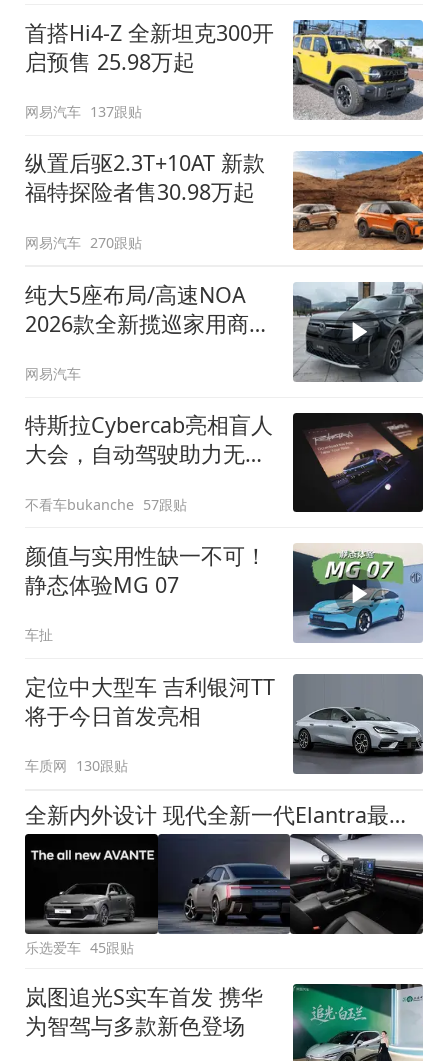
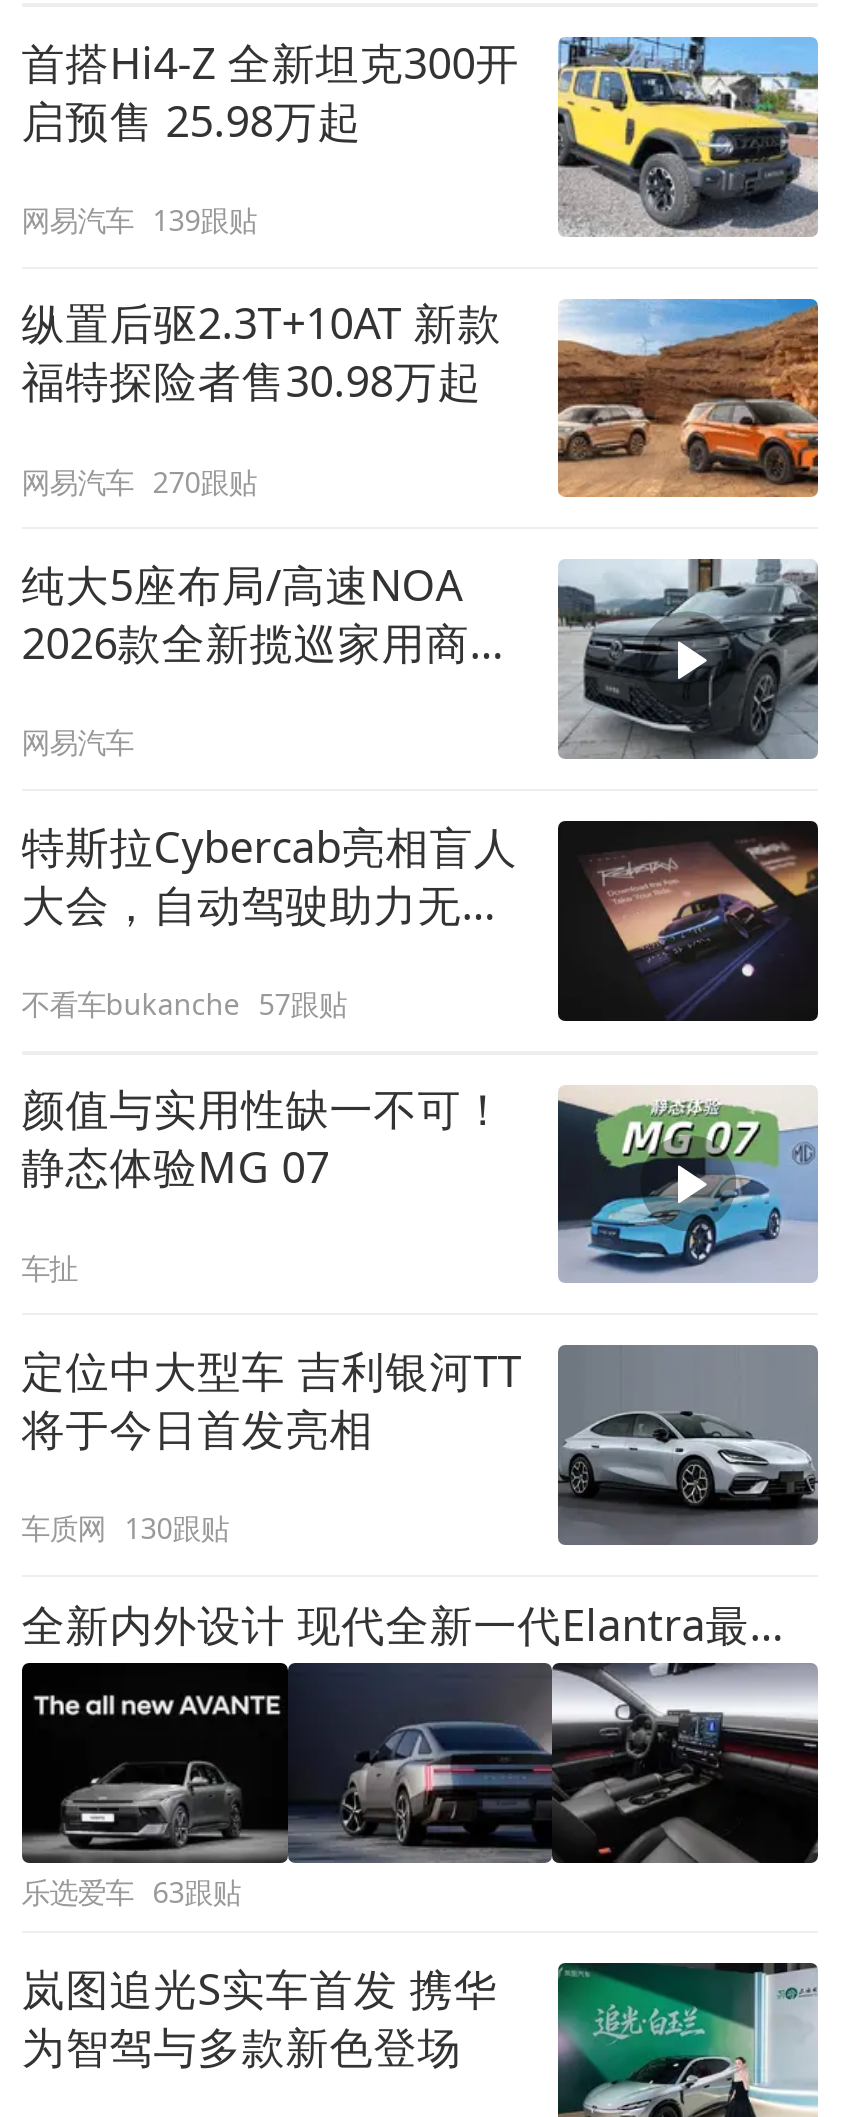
[25,102,142,121] 网易汽车 137跟贴 -> [21,201,257,239] 网易汽车 139跟贴
[25,938,134,957] 乐选爱车 45跟贴 -> [21,1872,241,1910] 乐选爱车 63跟贴

